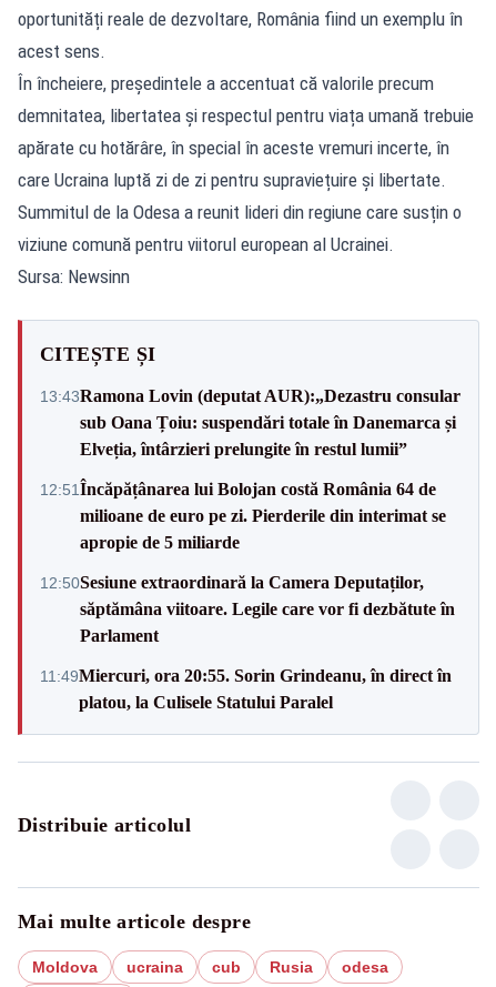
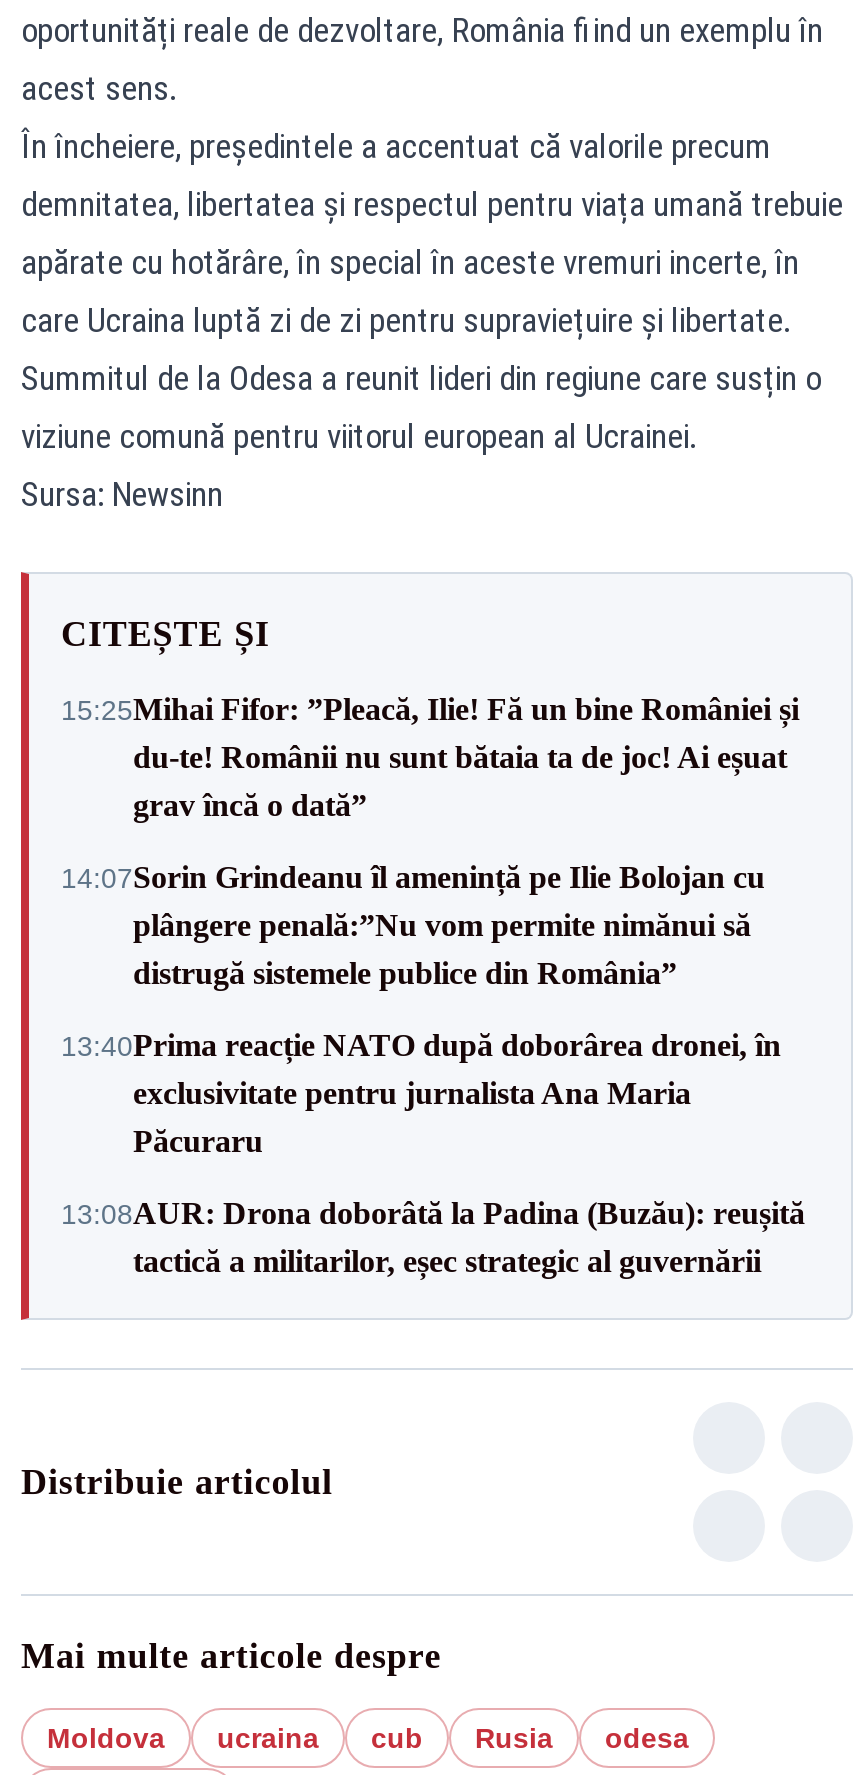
[40,386,460,458] 13:43Ramona Lovin (deputat AUR):„Dezastru consular | sub Oana Țoiu: suspendări totale în Danemarca și | Elveția, întârzieri prelungite în restul lumii” -> [61,692,799,822] 15:25Mihai Fifor: ”Pleacă, Ilie! Fă un bine României și | du-te! Românii nu sunt bătaia ta de joc! Ai eșuat | grav încă o dată”
[40,479,446,551] 12:51Încăpățânarea lui Bolojan costă România 64 de | milioane de euro pe zi. Pierderile din interimat se | apropie de 5 miliarde -> [61,860,765,990] 14:07Sorin Grindeanu îl amenință pe Ilie Bolojan cu | plângere penală:”Nu vom permite nimănui să | distrugă sistemele publice din România”
[40,572,455,644] 12:50Sesiune extraordinară la Camera Deputaților, | săptămâna viitoare. Legile care vor fi dezbătute în | Parlament -> [61,1028,781,1158] 13:40Prima reacție NATO după doborârea dronei, în | exclusivitate pentru jurnalista Ana Maria | Păcuraru
[40,666,452,711] 11:49Miercuri, ora 20:55. Sorin Grindeanu, în direct în | platou, la Culisele Statului Paralel -> [61,1196,805,1278] 13:08AUR: Drona doborâtă la Padina (Buzău): reușită | tactică a militarilor, eșec strategic al guvernării

